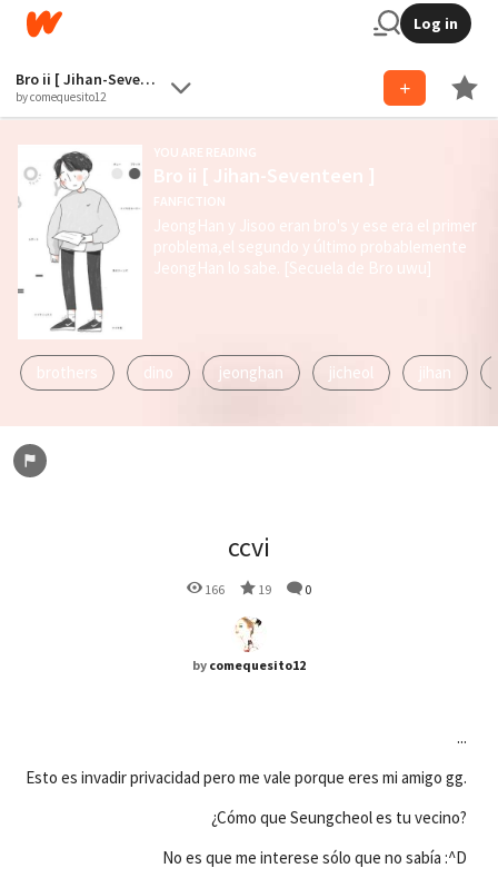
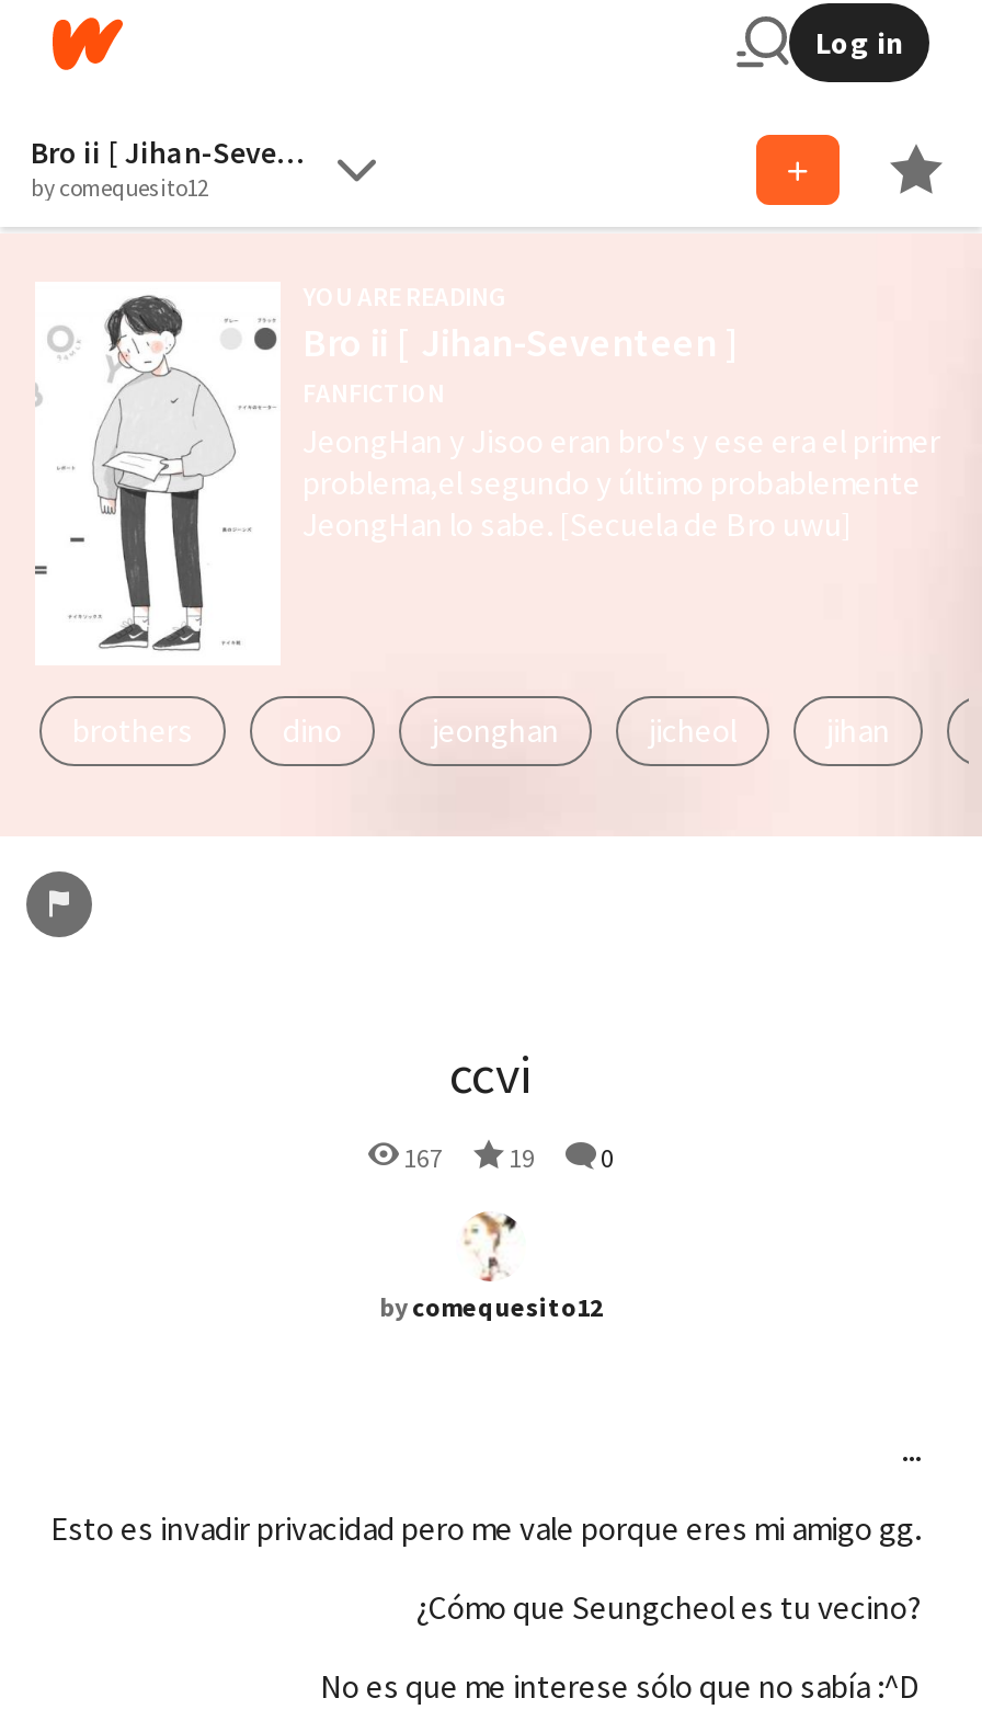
[202,581,311,598] 166 19 0 -> [399,1141,614,1174] 167 19 0

